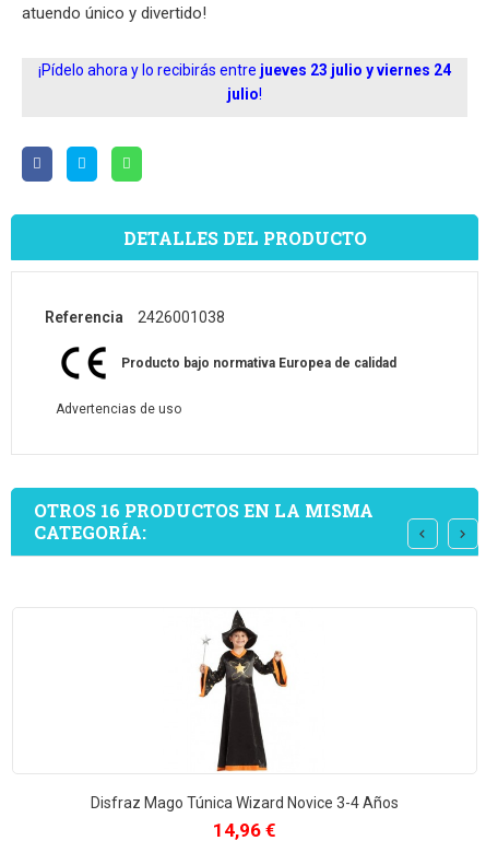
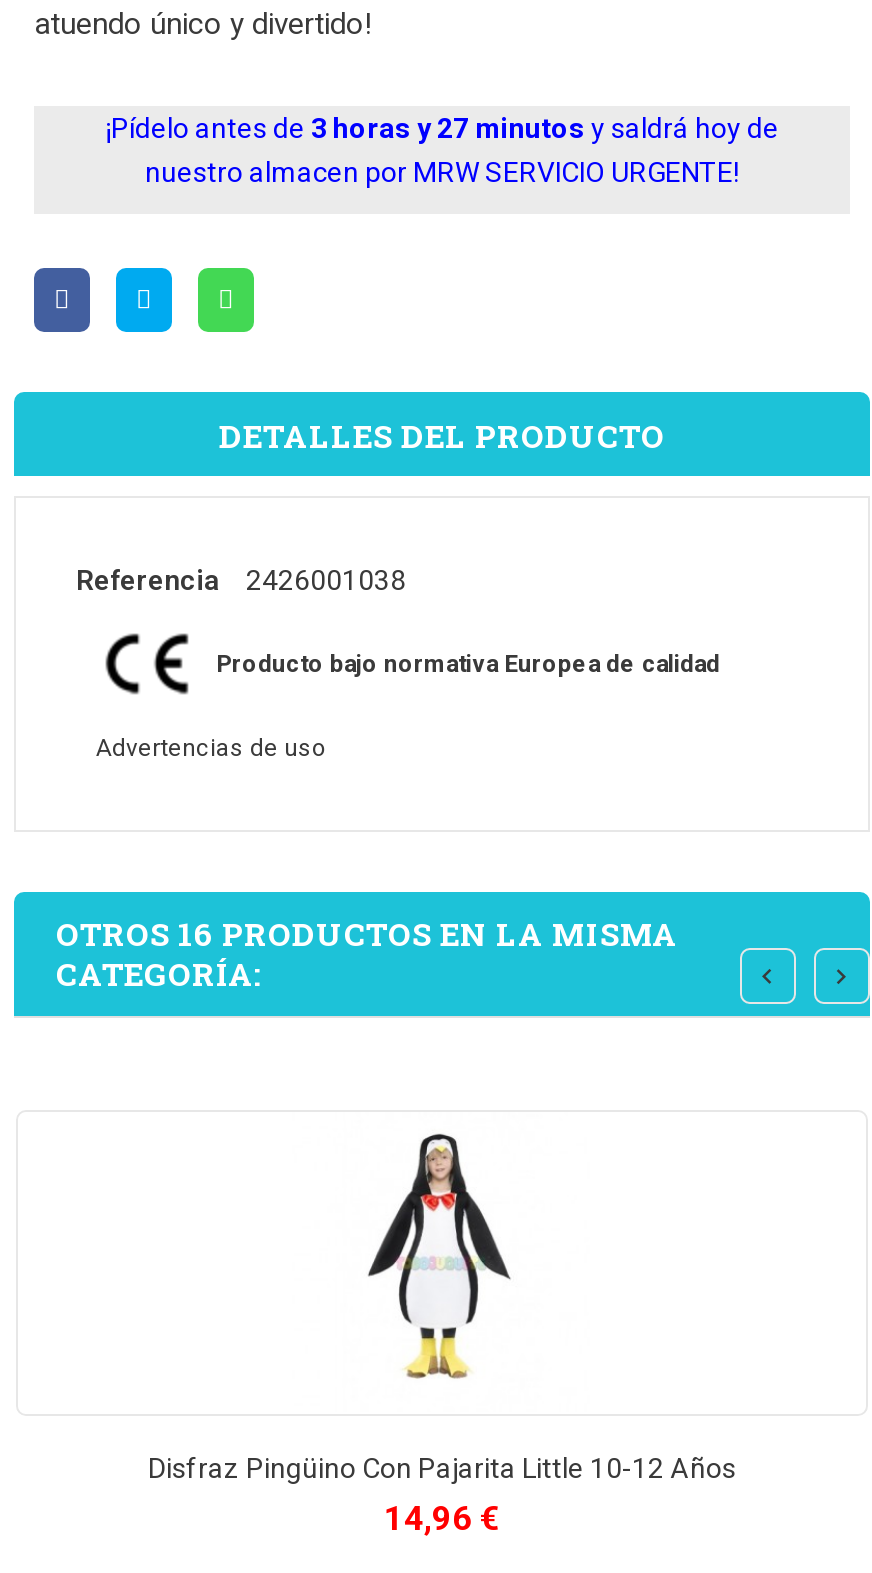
[38,61,451,103] ¡Pídelo ahora y lo recibirás entre jueves 23 julio y viernes 24 | julio! -> [105,112,779,188] ¡Pídelo antes de 3 horas y 27 minutos y saldrá hoy de | nuestro almacen por MRW SERVICIO URGENTE!
[91,610,399,812] [image] | Disfraz Mago Túnica Wizard Novice 3-4 Años -> [148,1118,736,1484] [image] | Disfraz Pingüino Con Pajarita Little 10-12 Años

